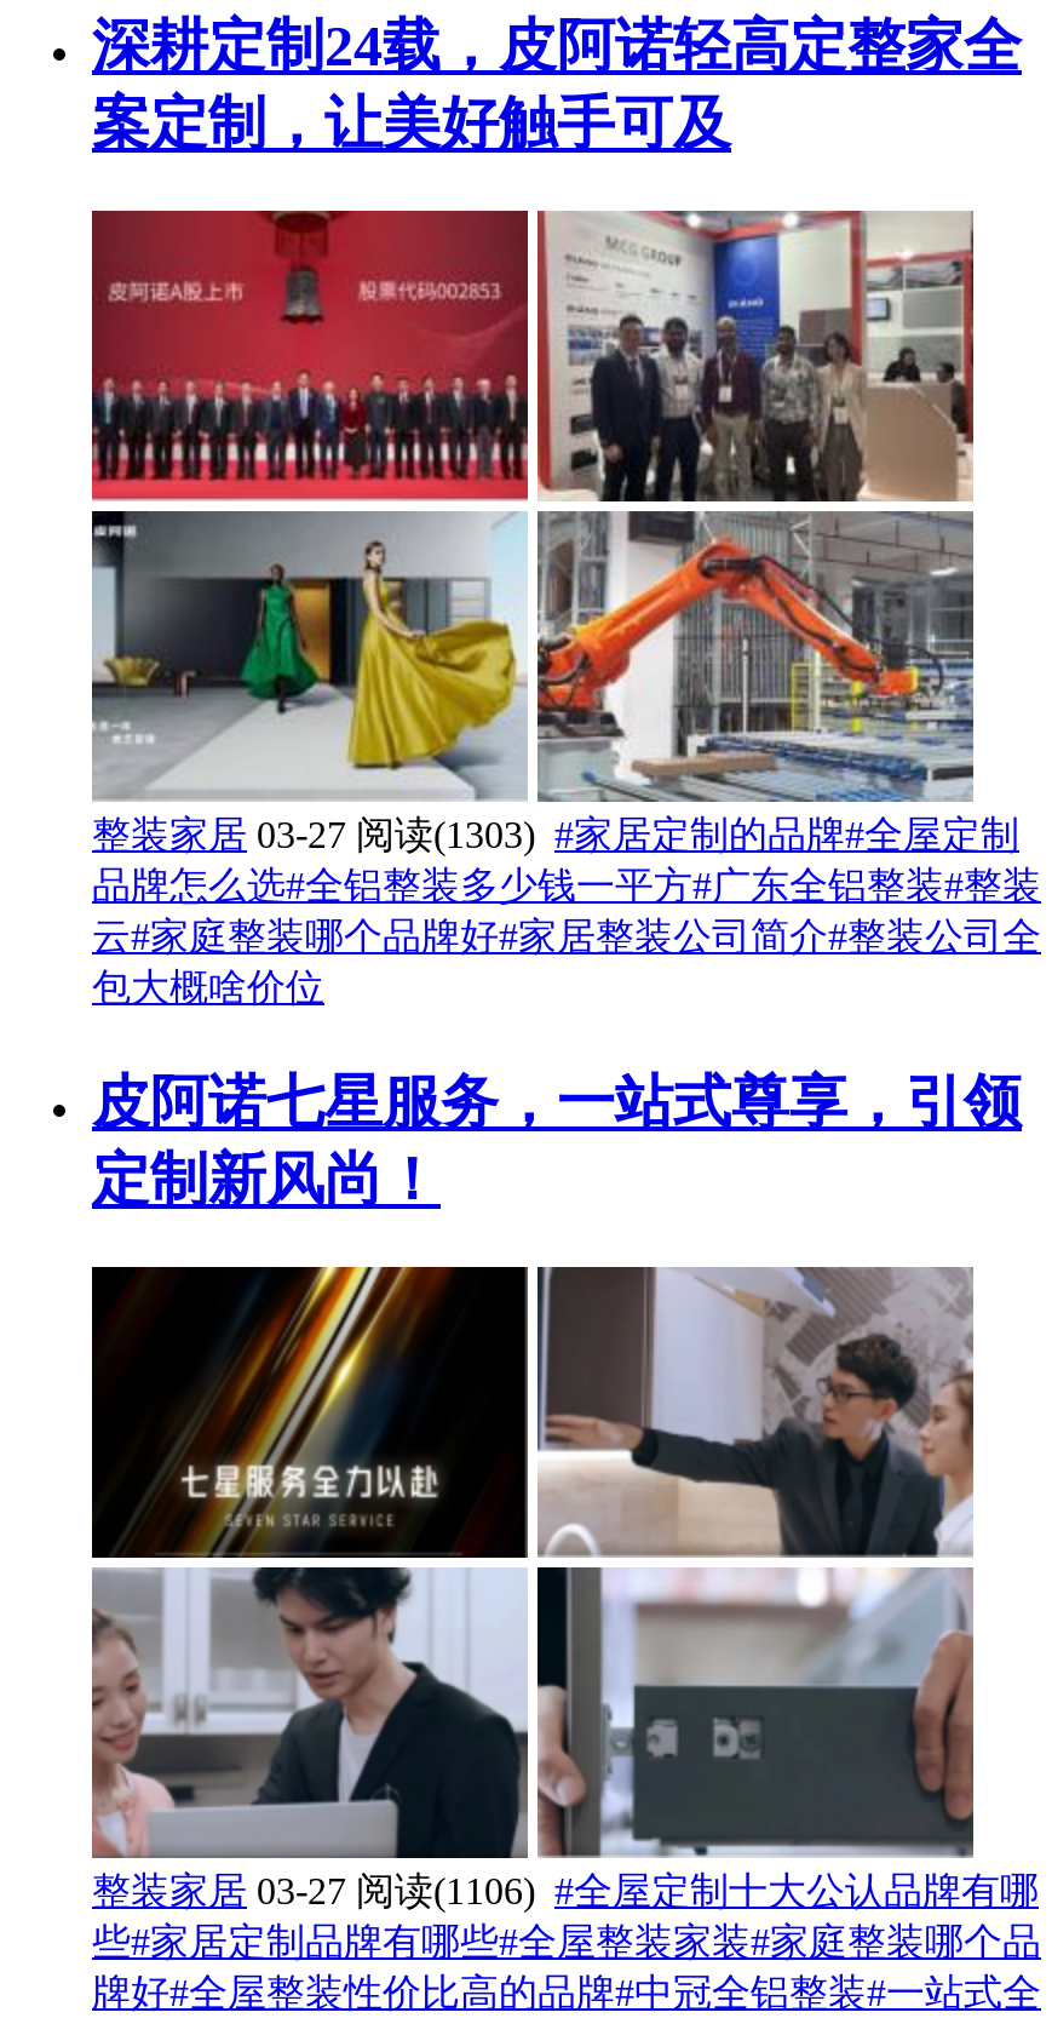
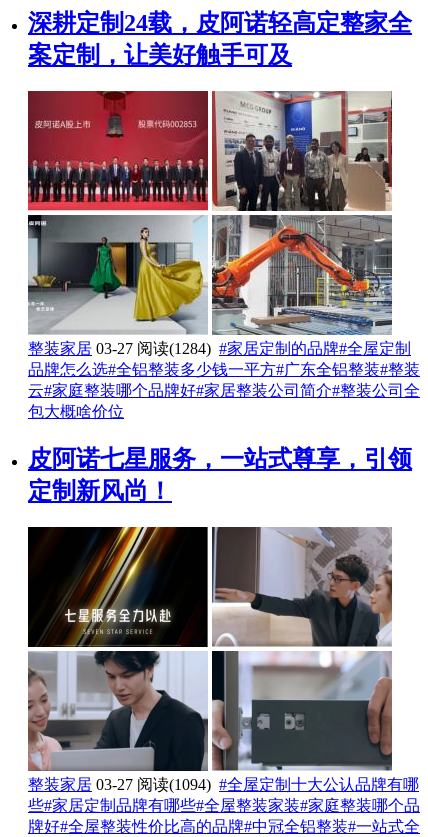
[92,815,1019,856] 整装家居 03-27 阅读(1303) #家居定制的品牌#全屋定制 -> [28,340,411,357] 整装家居 03-27 阅读(1284) #家居定制的品牌#全屋定制
[92,1870,1039,1912] 整装家居 03-27 阅读(1106) #全屋定制十大公认品牌有哪 -> [28,776,419,793] 整装家居 03-27 阅读(1094) #全屋定制十大公认品牌有哪

